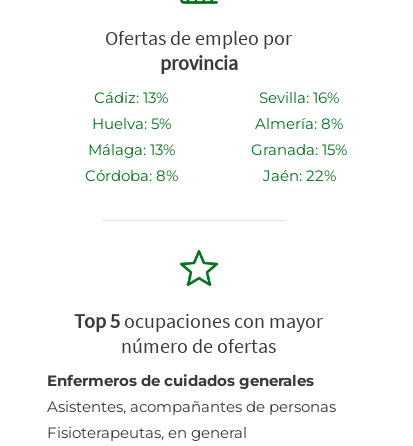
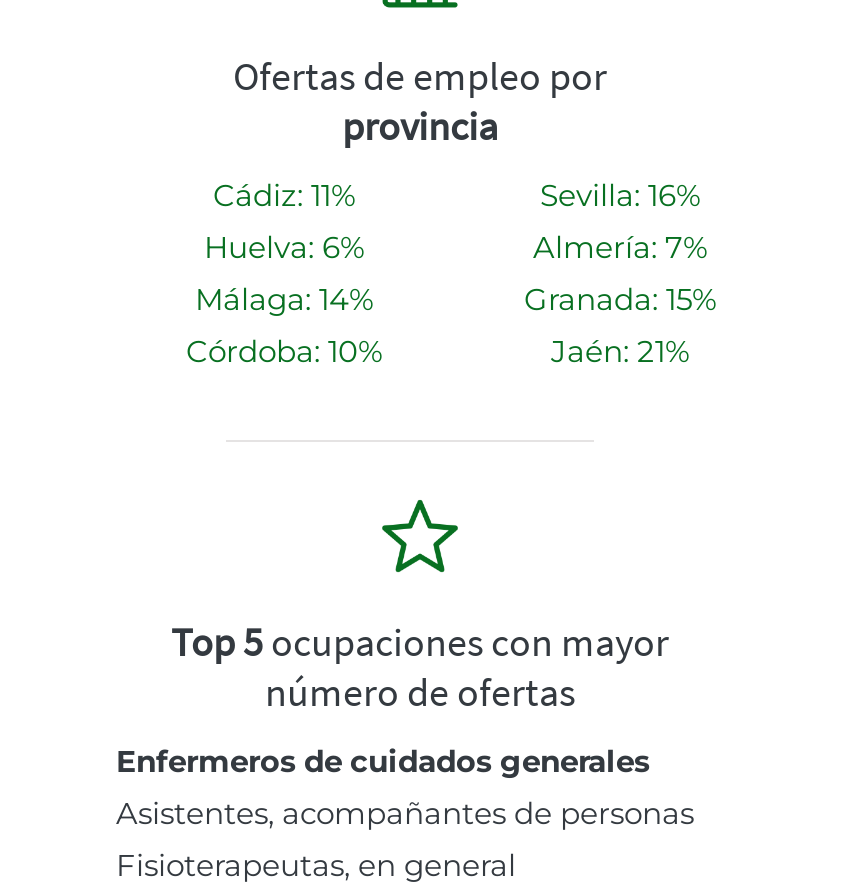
[94,88,168,107] Cádiz: 13% -> [213,176,355,214] Cádiz: 11%
[91,114,170,133] Huelva: 5% -> [204,228,364,266] Huelva: 6%
[255,114,343,133] Almería: 8% -> [533,228,707,266] Almería: 7%
[87,140,174,159] Málaga: 13% -> [195,280,373,318] Málaga: 14%
[84,166,177,185] Córdoba: 8% -> [186,332,382,370] Córdoba: 10%
[262,166,335,185] Jaén: 22% -> [551,332,689,370] Jaén: 21%

